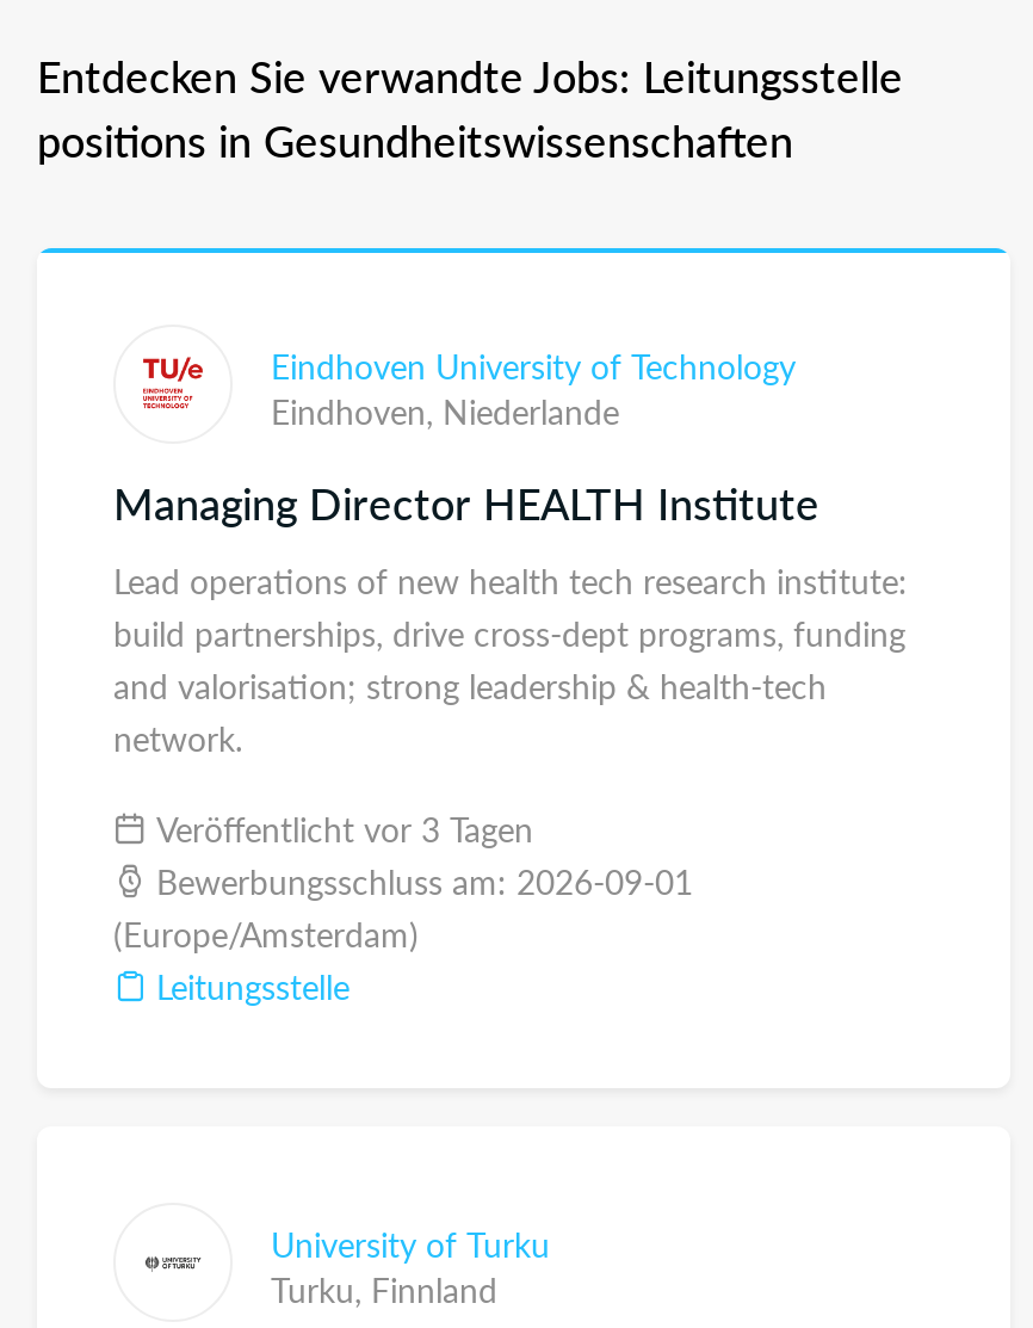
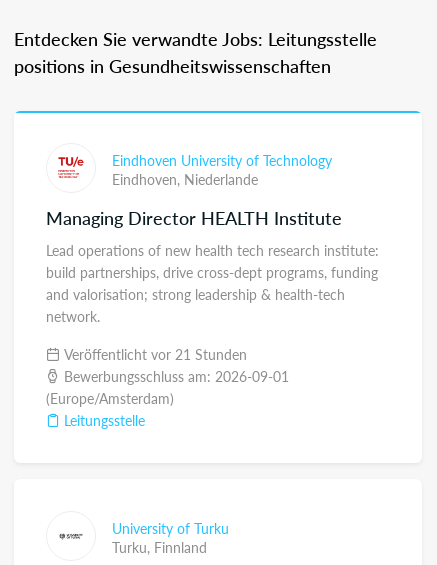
[147,804,533,852] Veröffentlicht vor 3 Tagen -> [60,344,247,364] Veröffentlicht vor 21 Stunden

